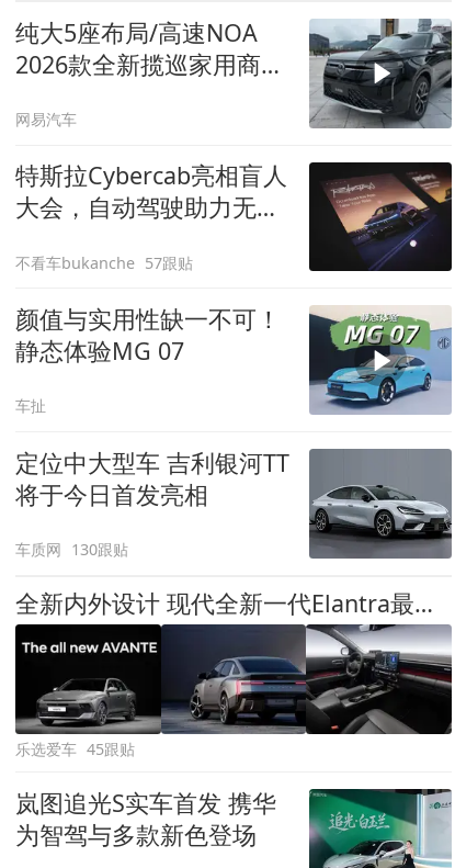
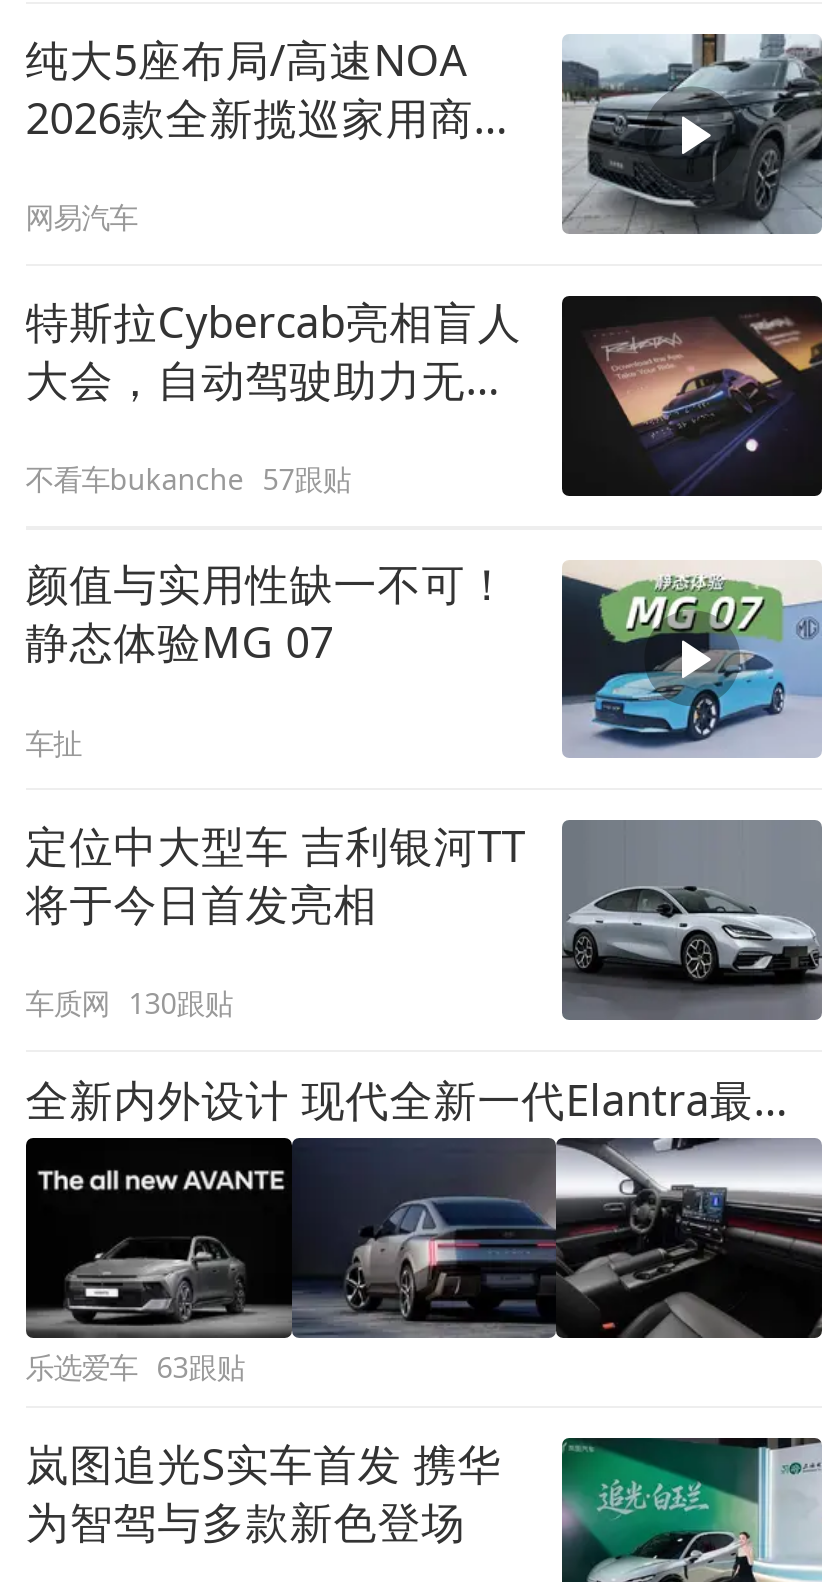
[15,739,135,760] 乐选爱车 45跟贴 -> [25,1347,245,1385] 乐选爱车 63跟贴

